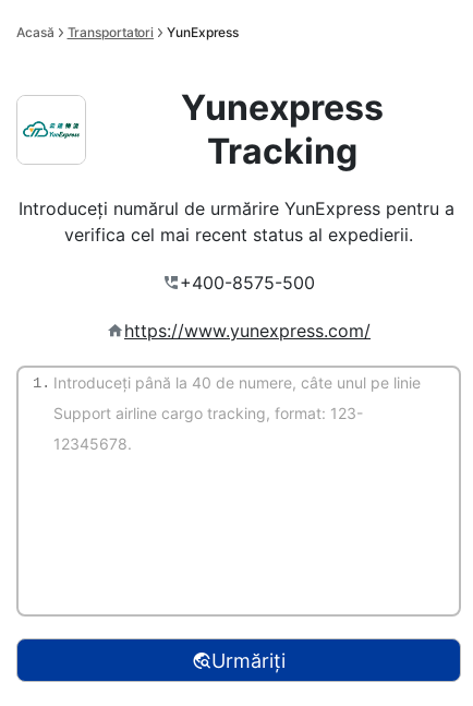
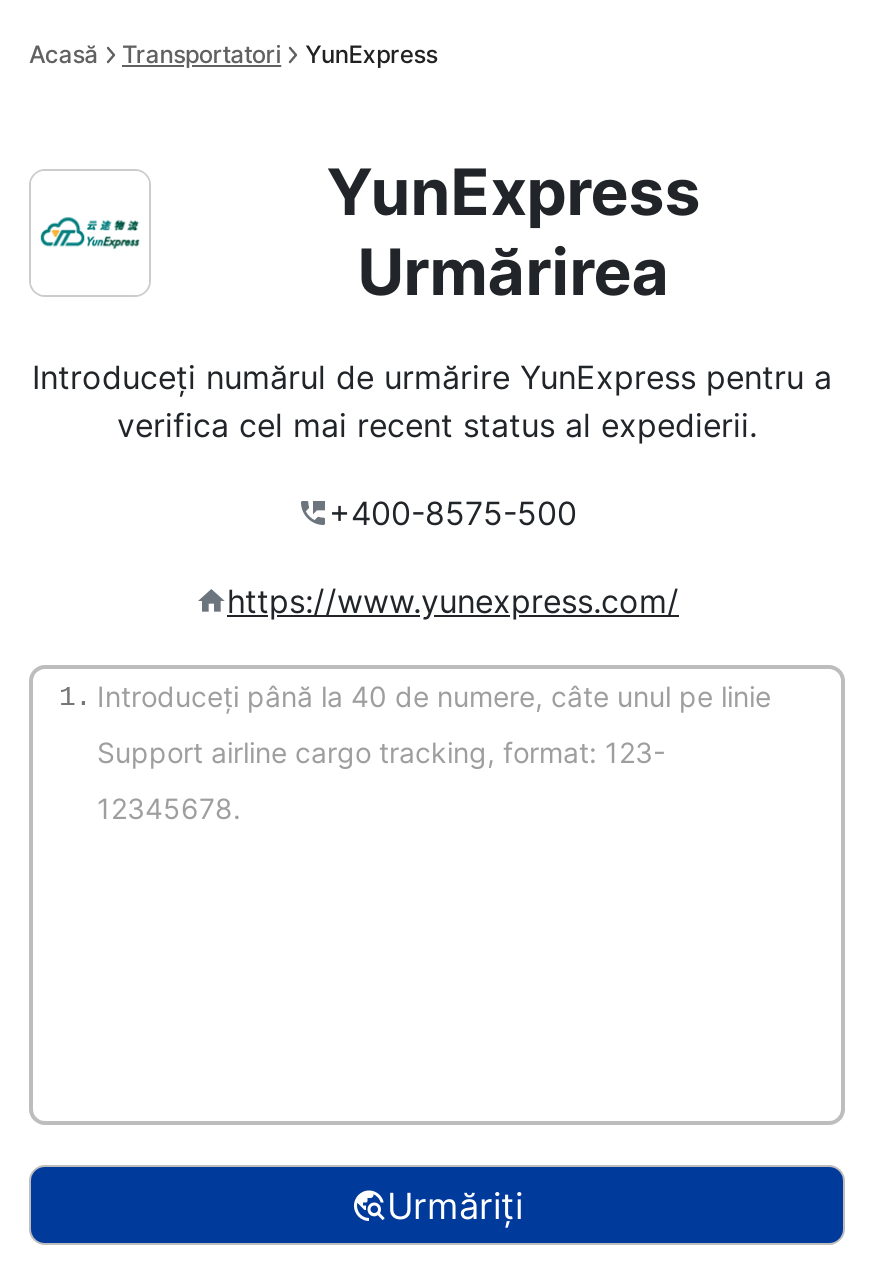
[181,86,383,172] Yunexpress | Tracking -> [327,153,701,311] YunExpress | Urmărirea

